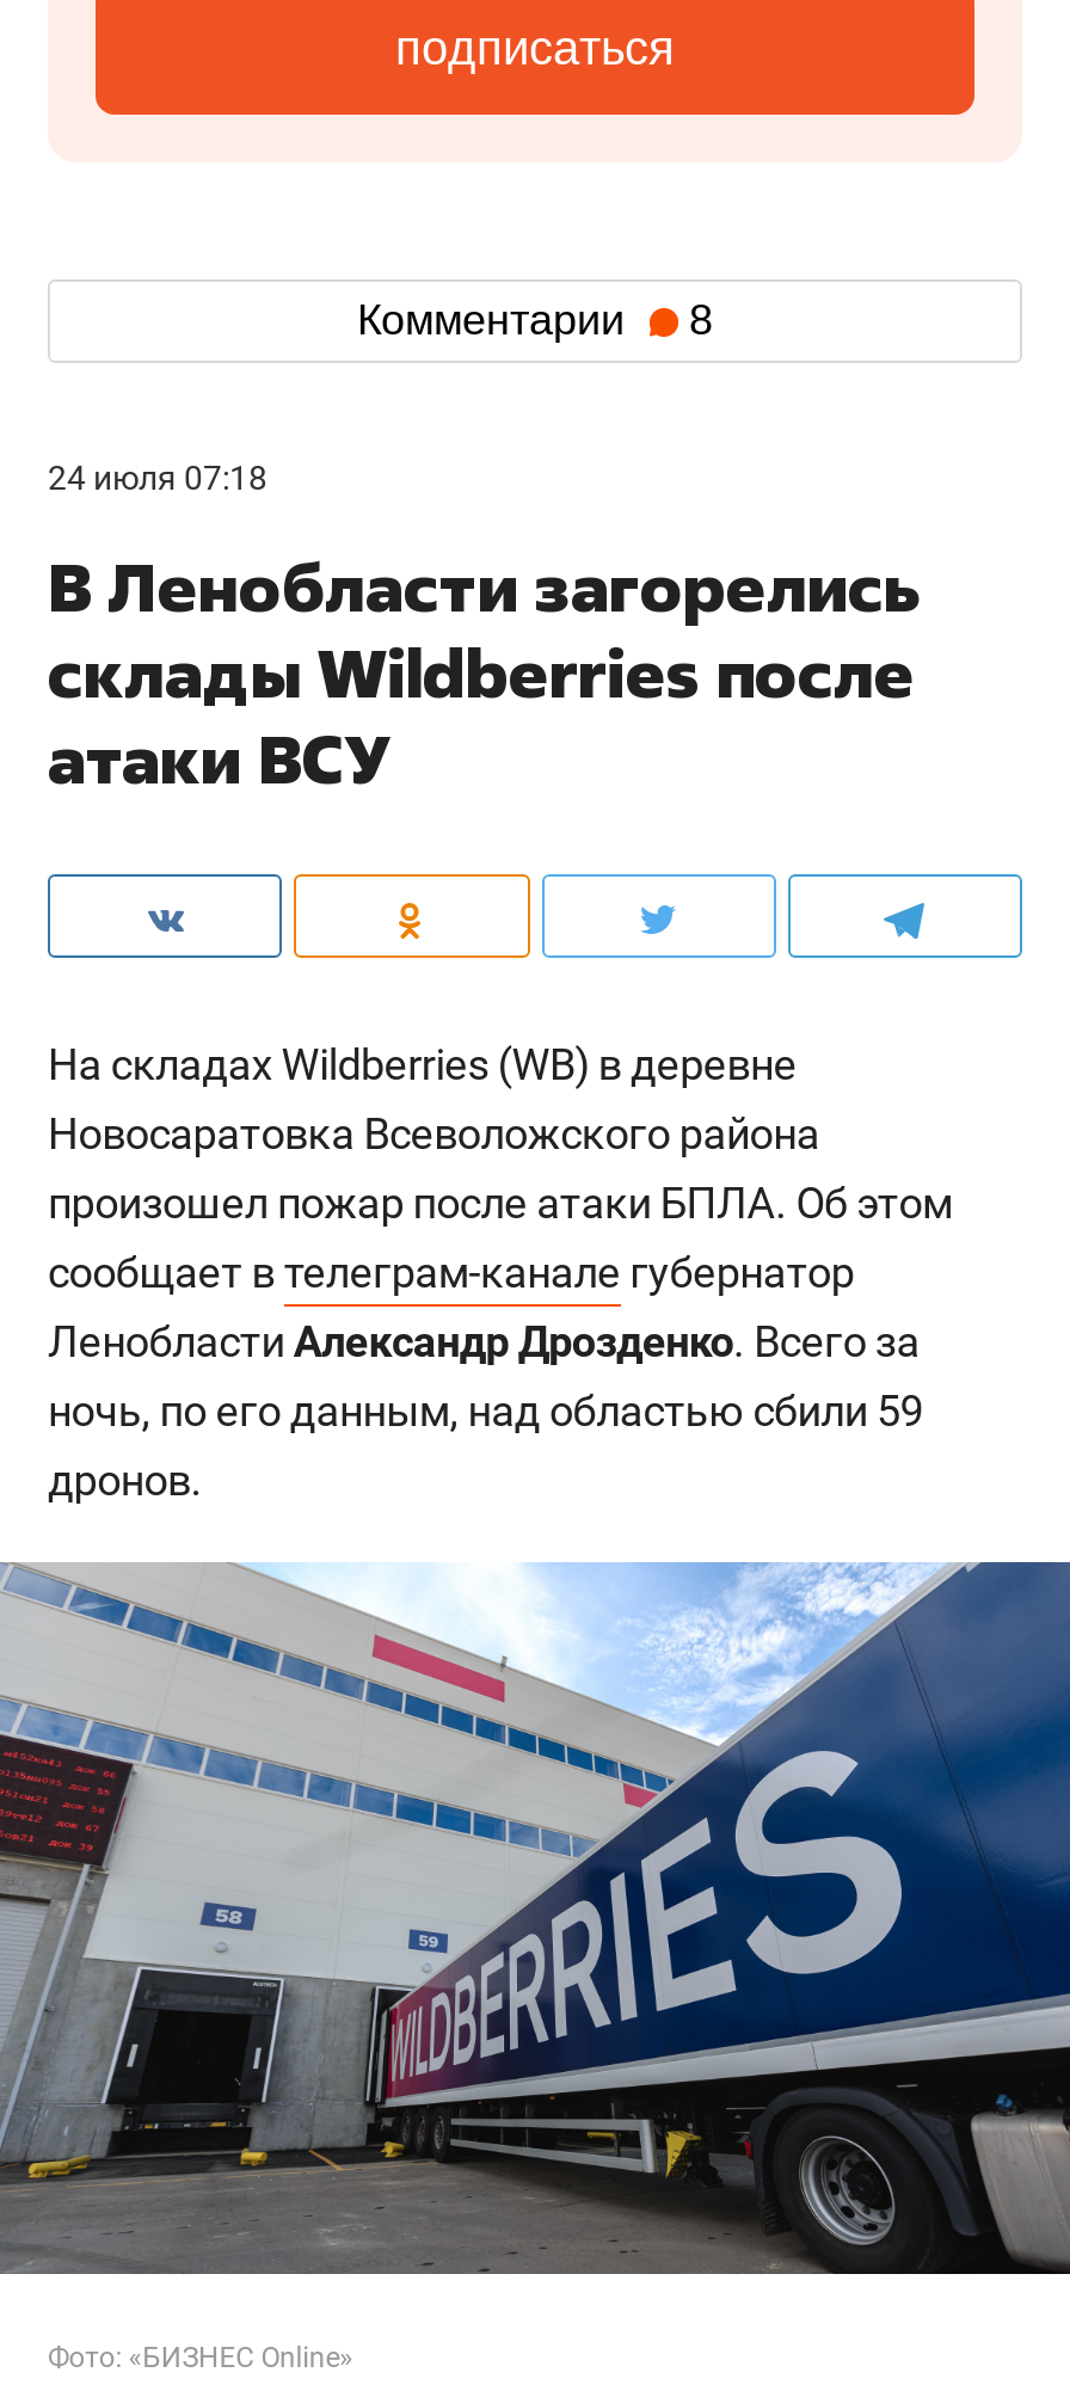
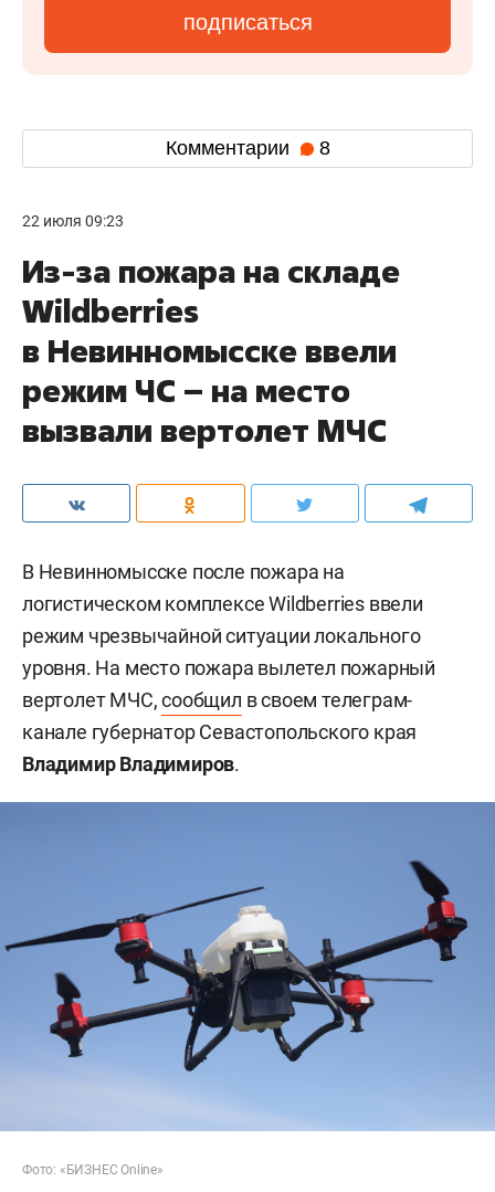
[48,458,267,496] 24 июля 07:18 -> [22,212,124,229] 22 июля 09:23
[48,542,922,802] В Ленобласти загорелись | склады Wildberries после | атаки ВСУ -> [22,250,400,450] Из-за пожара на складе | Wildberries | в Невинномысске ввели | режим ЧС – на место | вызвали вертолет МЧС
[48,1038,952,1504] На складах Wildberries (WB) в деревне | Новосаратовка Всеволожского района | произошел пожар после атаки БПЛА. Об этом | сообщает в телеграм-канале губернатор | Ленобласти Александр Дрозденко. Всего за | ночь, по его данным, над областью сбили 59 | дронов. -> [22,560,435,775] В Невинномысске после пожара на | логистическом комплексе Wildberries ввели | режим чрезвычайной ситуации локального | уровня. На место пожара вылетел пожарный | вертолет МЧС, сообщил в своем телеграм- | канале губернатор Севастопольского края | Владимир Владимиров.
[7,1562,1063,2276] [image] -> [3,801,492,1131] [image]

